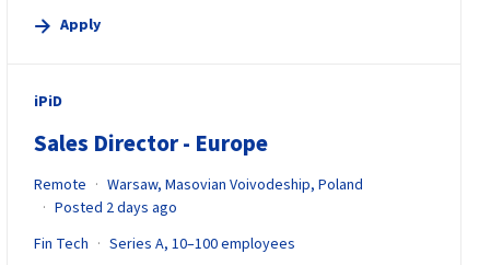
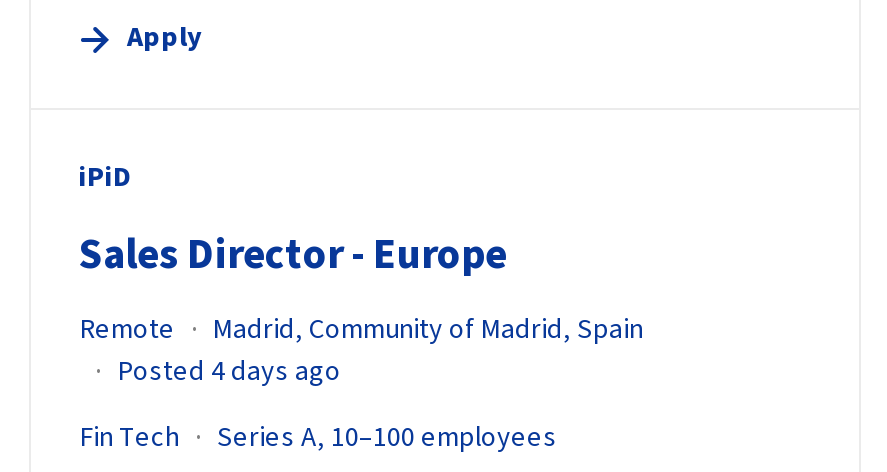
[55,175,363,219] Warsaw, Masovian Voivodeship, Poland | Posted 2 days ago -> [117,311,643,393] Madrid, Community of Madrid, Spain | Posted 4 days ago

